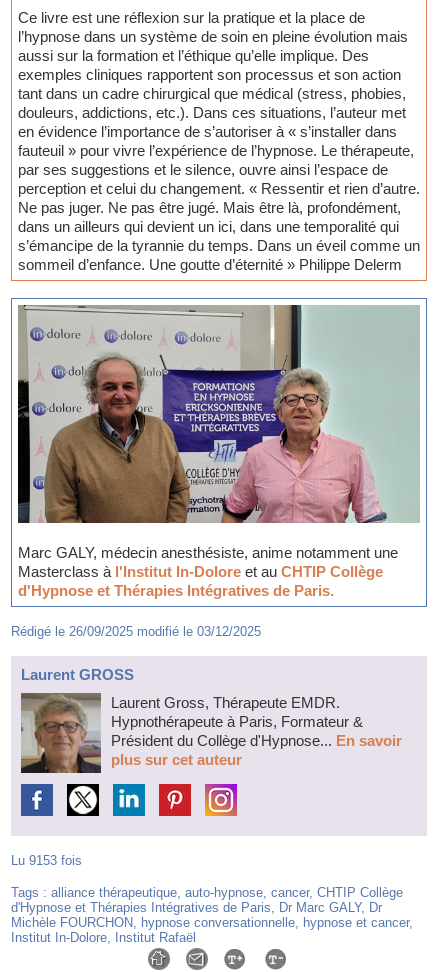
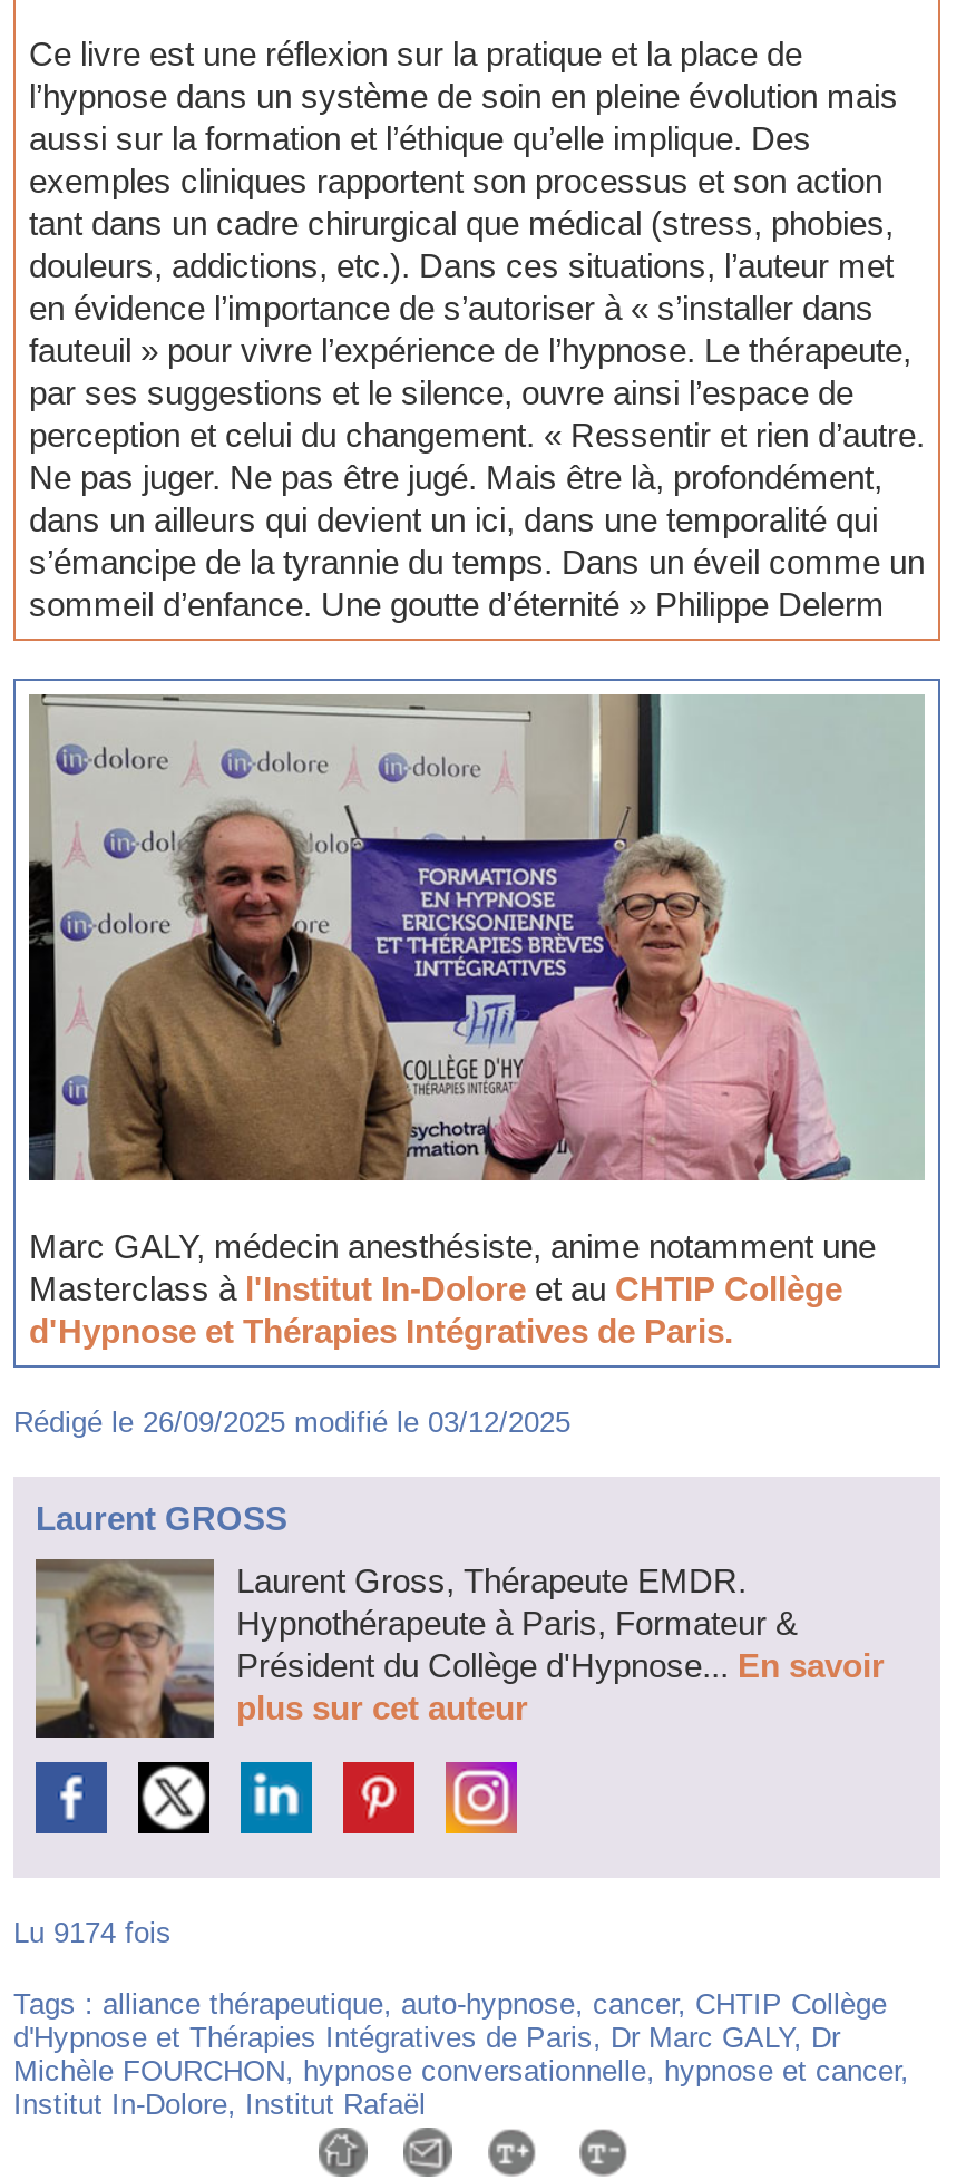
[11,853,82,868] Lu 9153 fois -> [13,1915,172,1949] Lu 9174 fois

